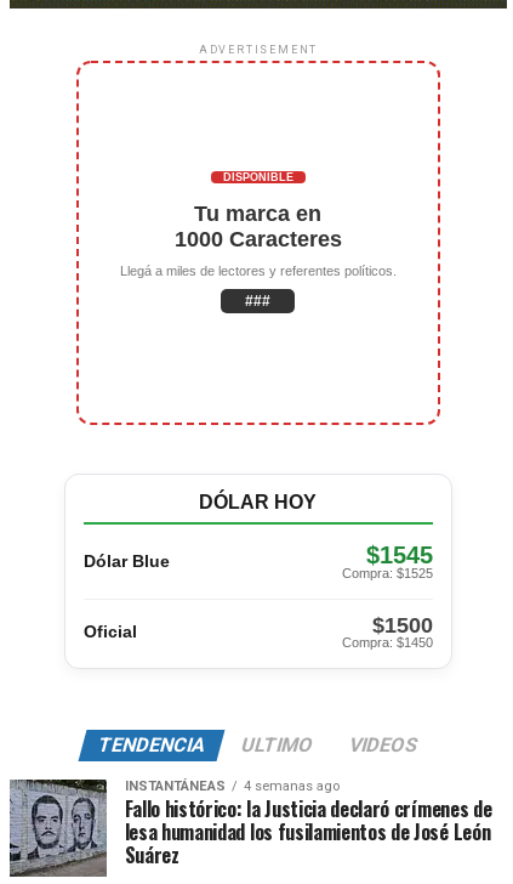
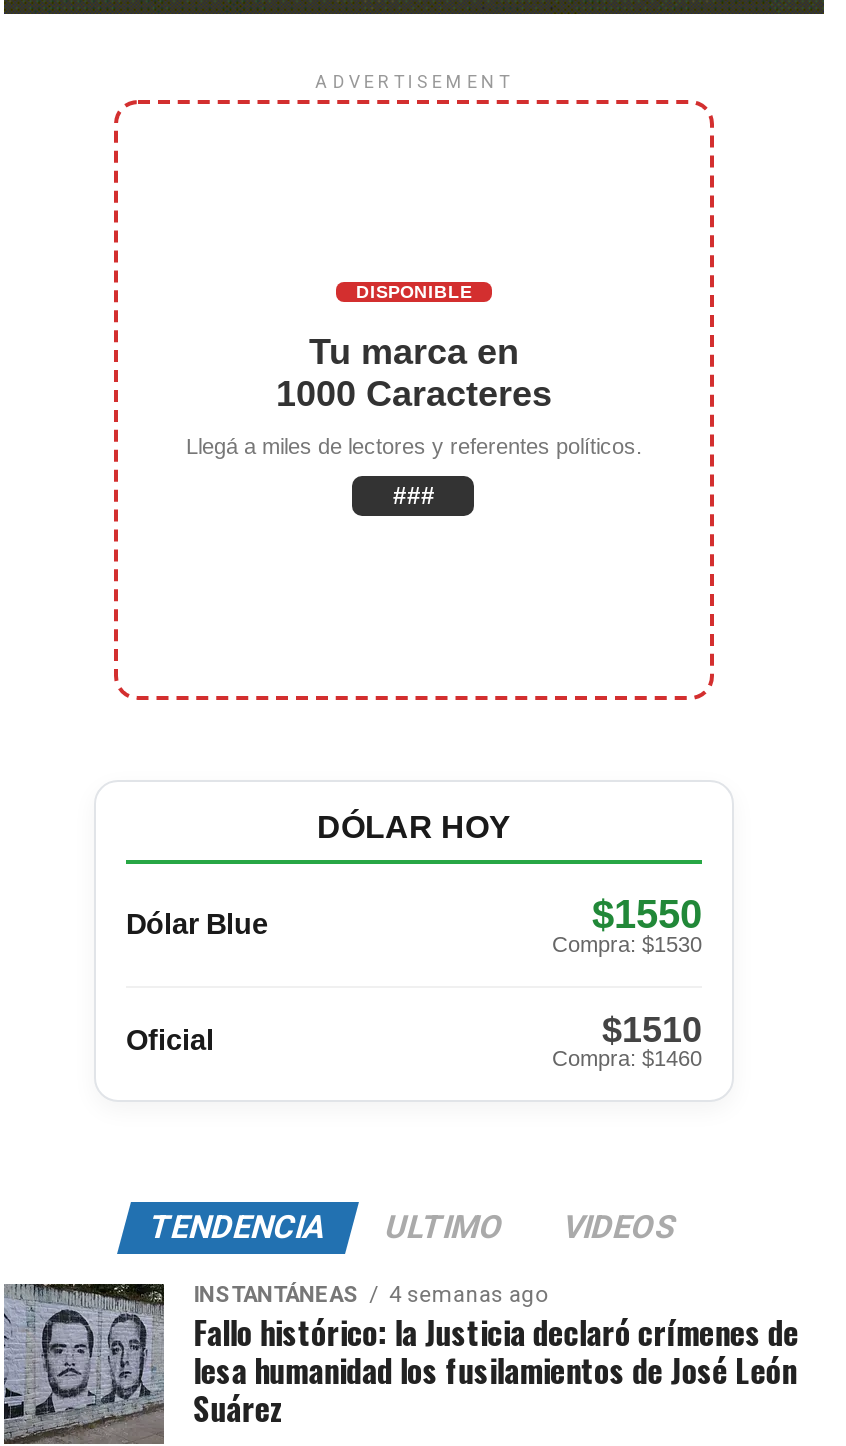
[366,541,433,568] $1545 -> [592,891,702,935] $1550
[342,565,433,580] Compra: $1525 -> [552,931,702,955] Compra: $1530
[372,613,433,637] $1500 -> [602,1009,702,1049] $1510
[342,634,433,649] Compra: $1450 -> [552,1045,702,1069] Compra: $1460

